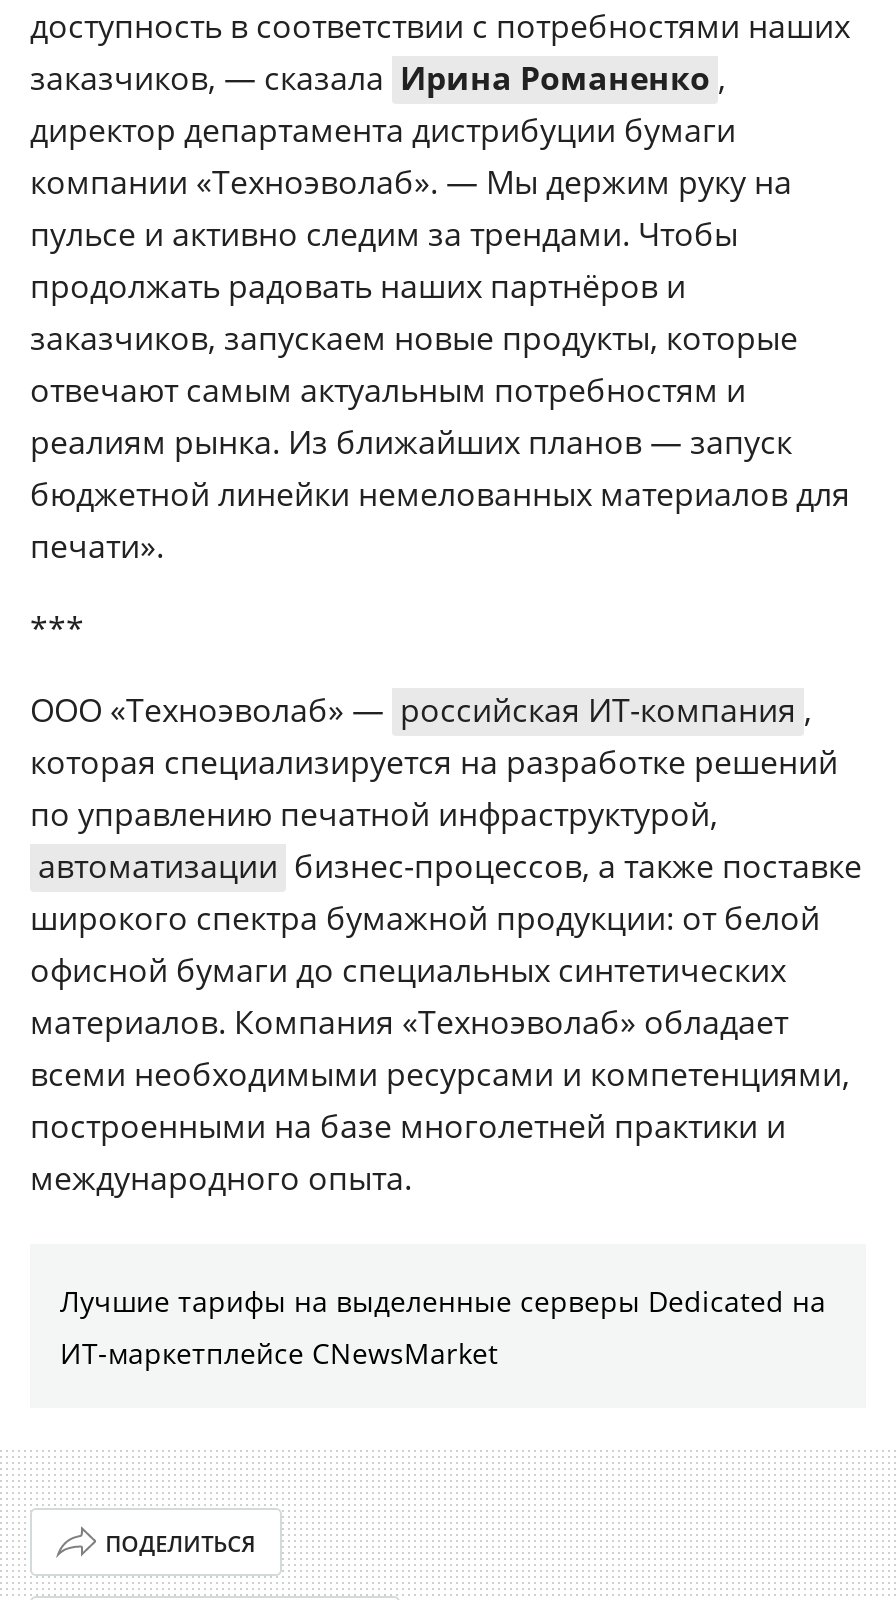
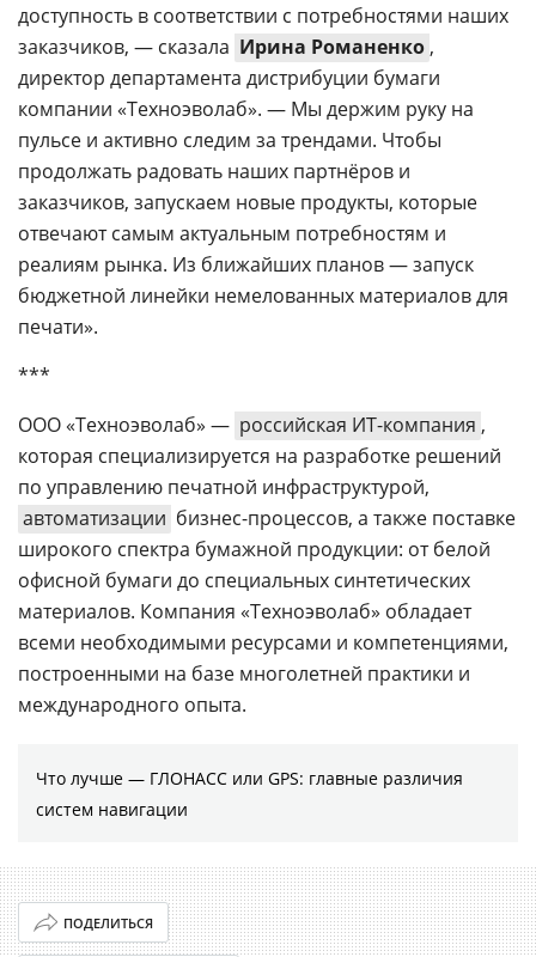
[60,1282,826,1372] Лучшие тарифы на выделенные серверы Dedicated на | ИТ-маркетплейсе CNewsMarket -> [36,767,463,821] Что лучше — ГЛОНАСС или GPS: главные различия | систем навигации

